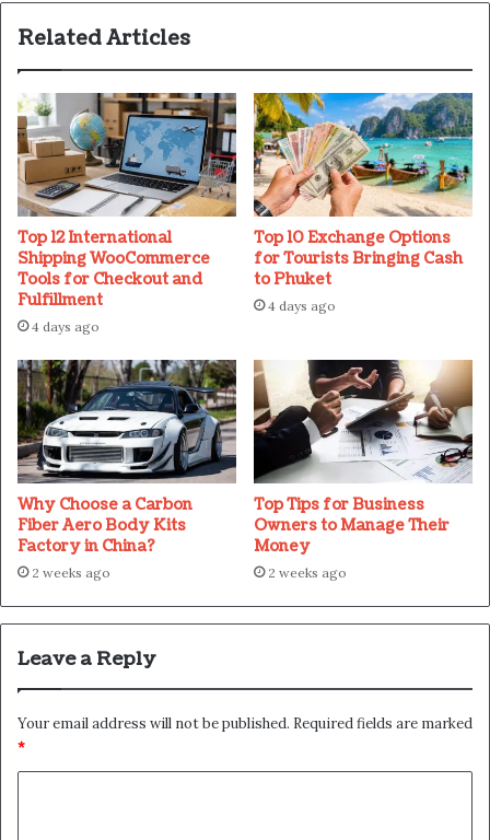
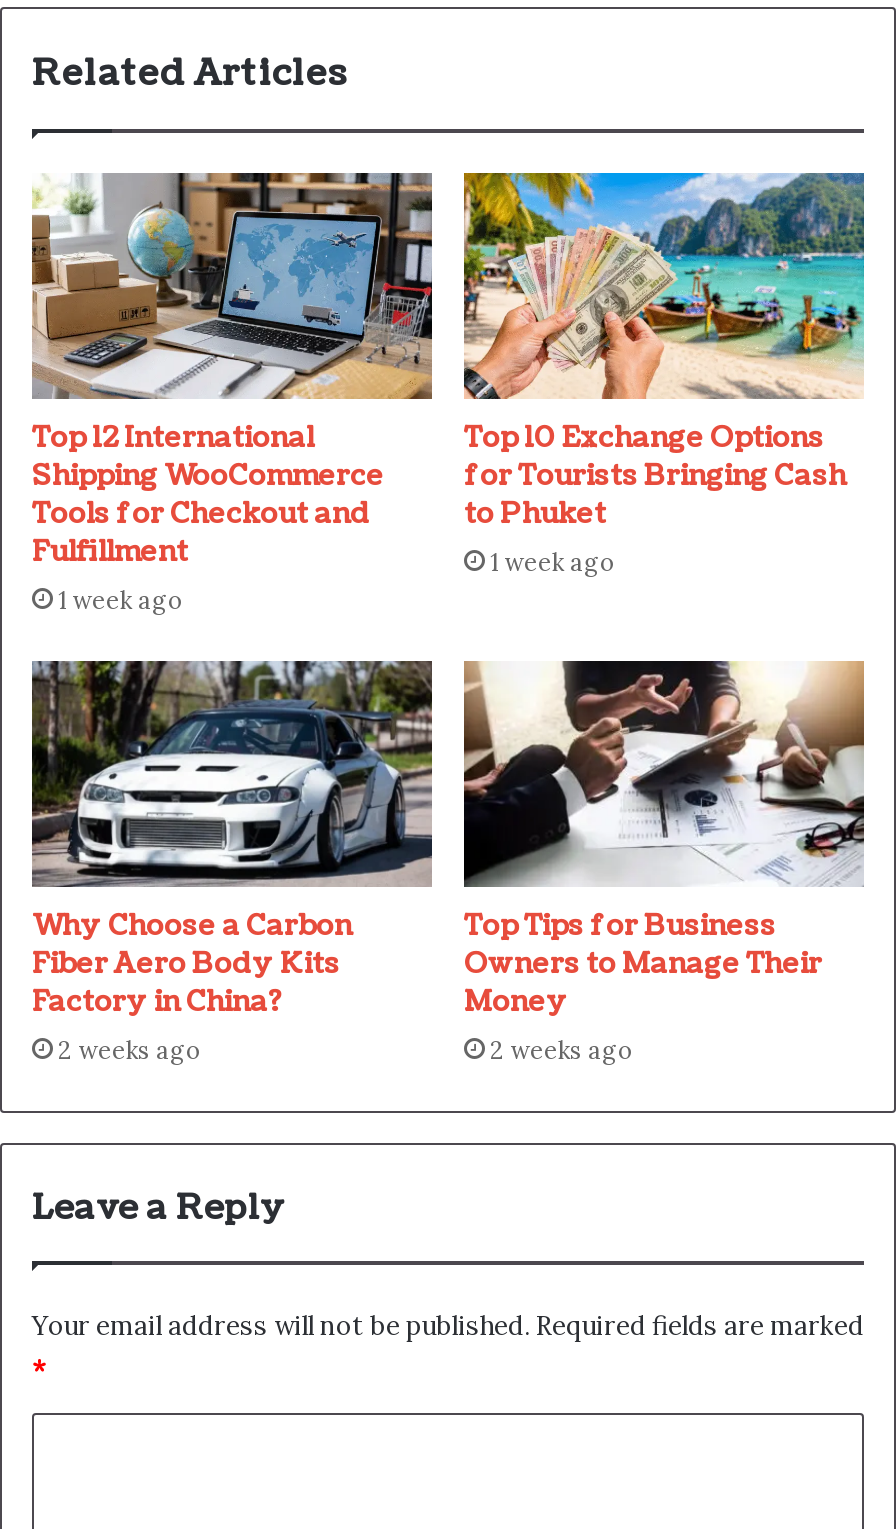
[268,297,336,314] 4 days ago -> [490,546,616,576] 1 week ago
[32,318,100,335] 4 days ago -> [58,584,184,614] 1 week ago

